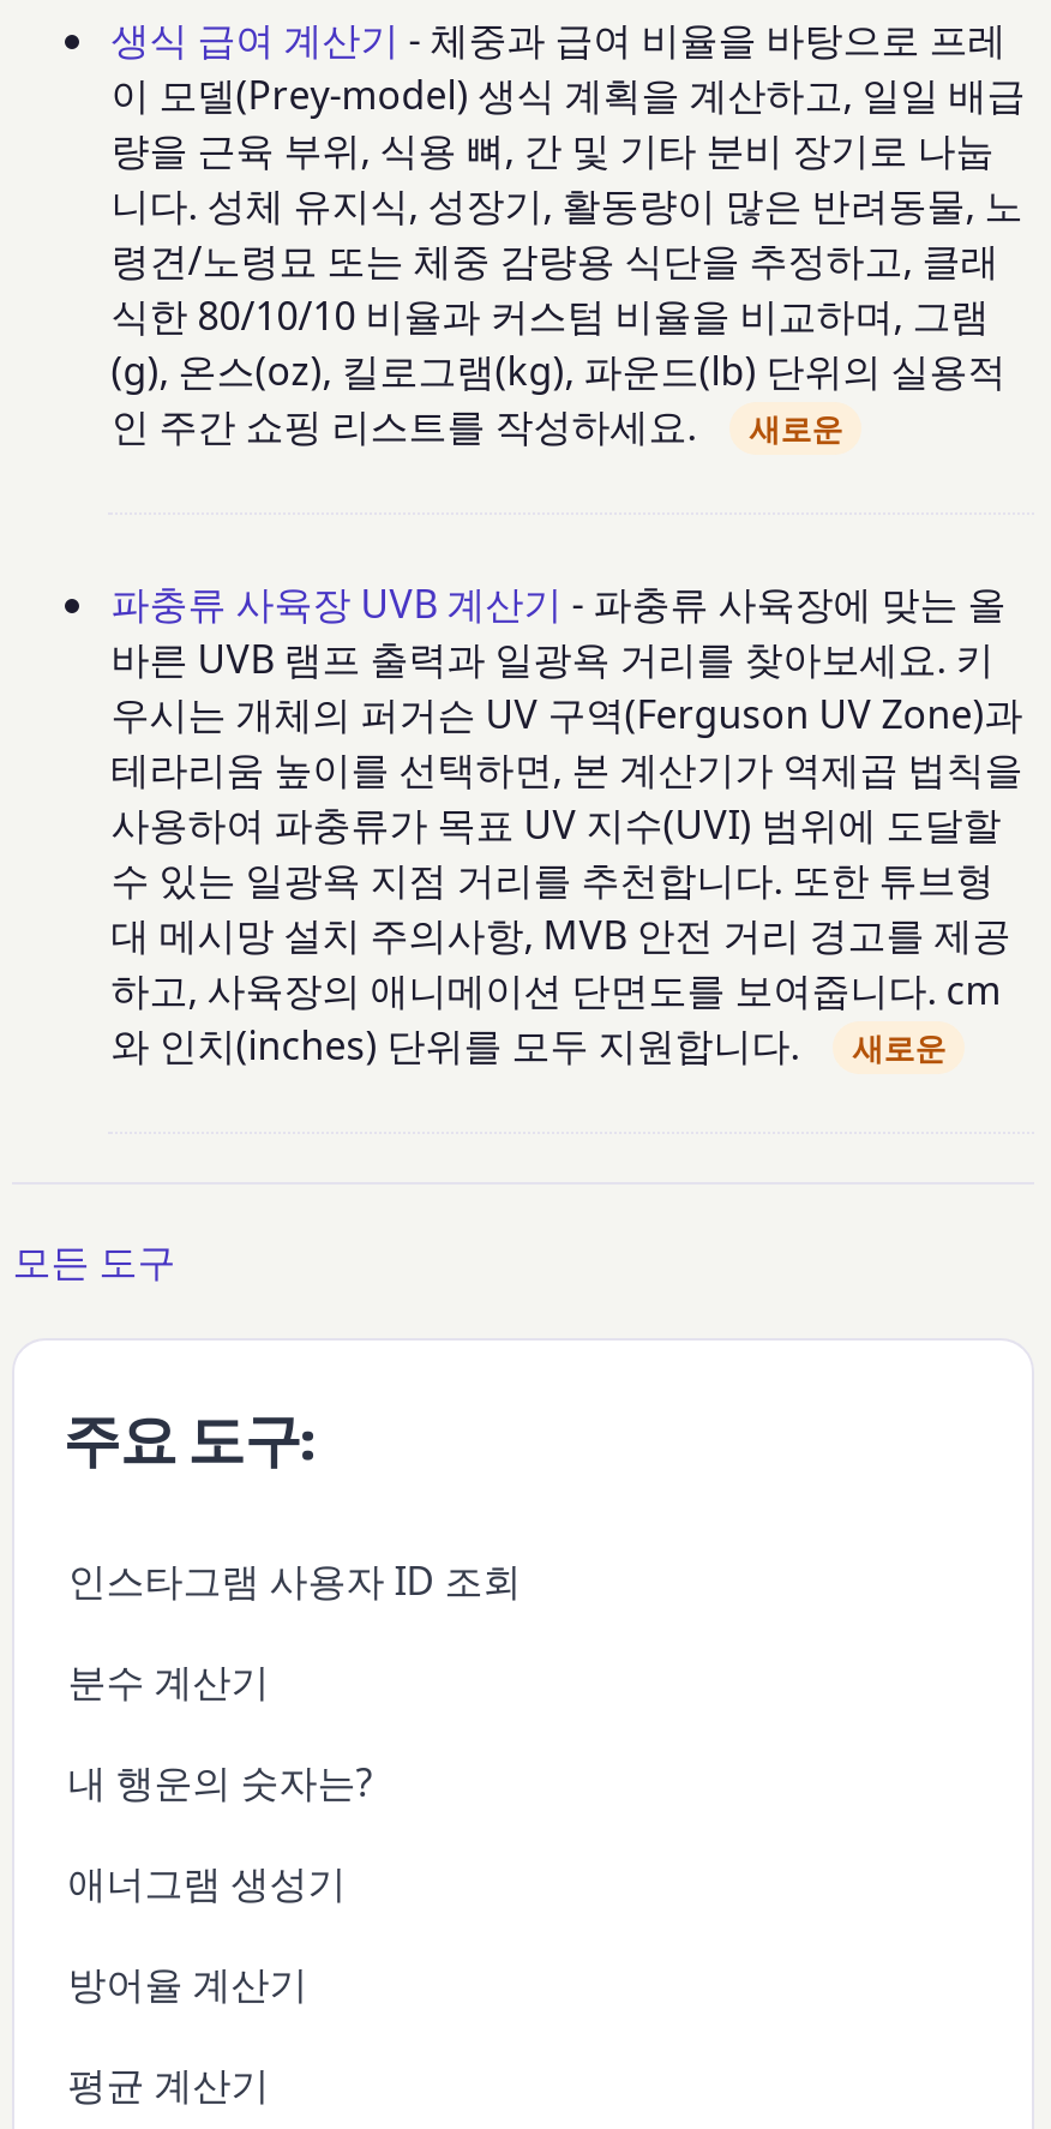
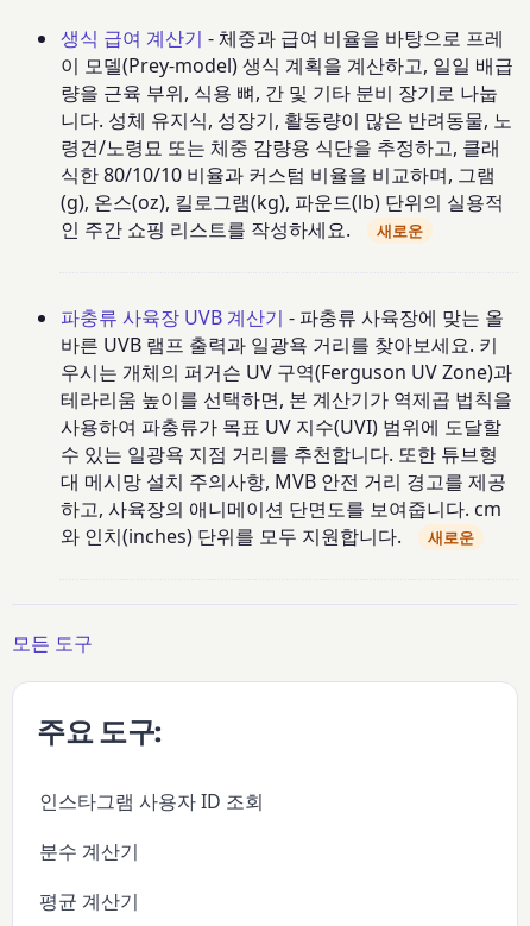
[68,1755,372,2009] 내 행운의 숫자는? | 애너그램 생성기 | 방어율 계산기 -> none

